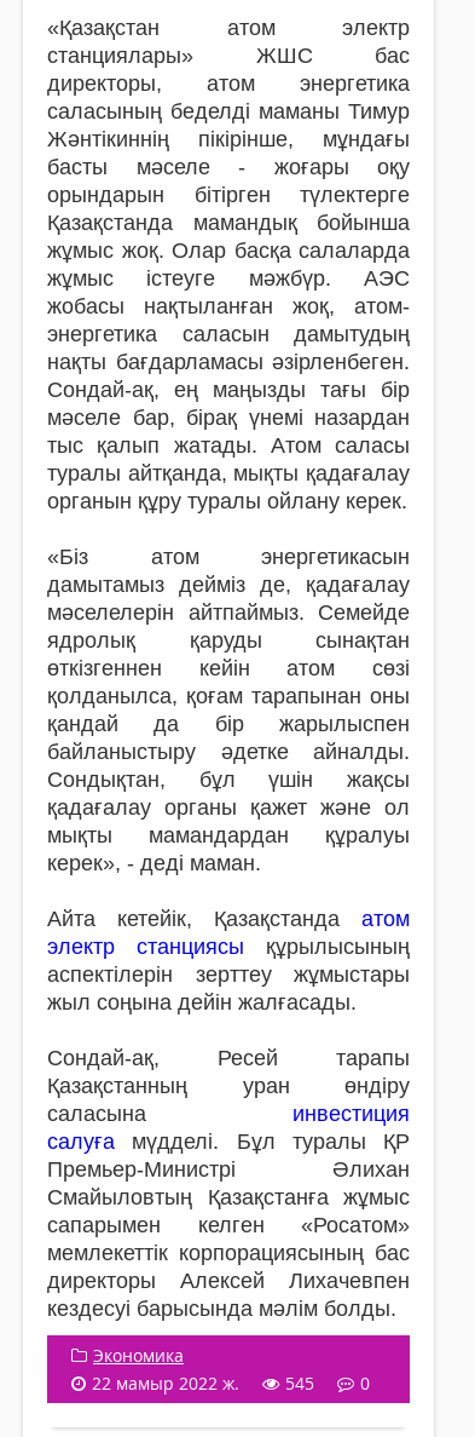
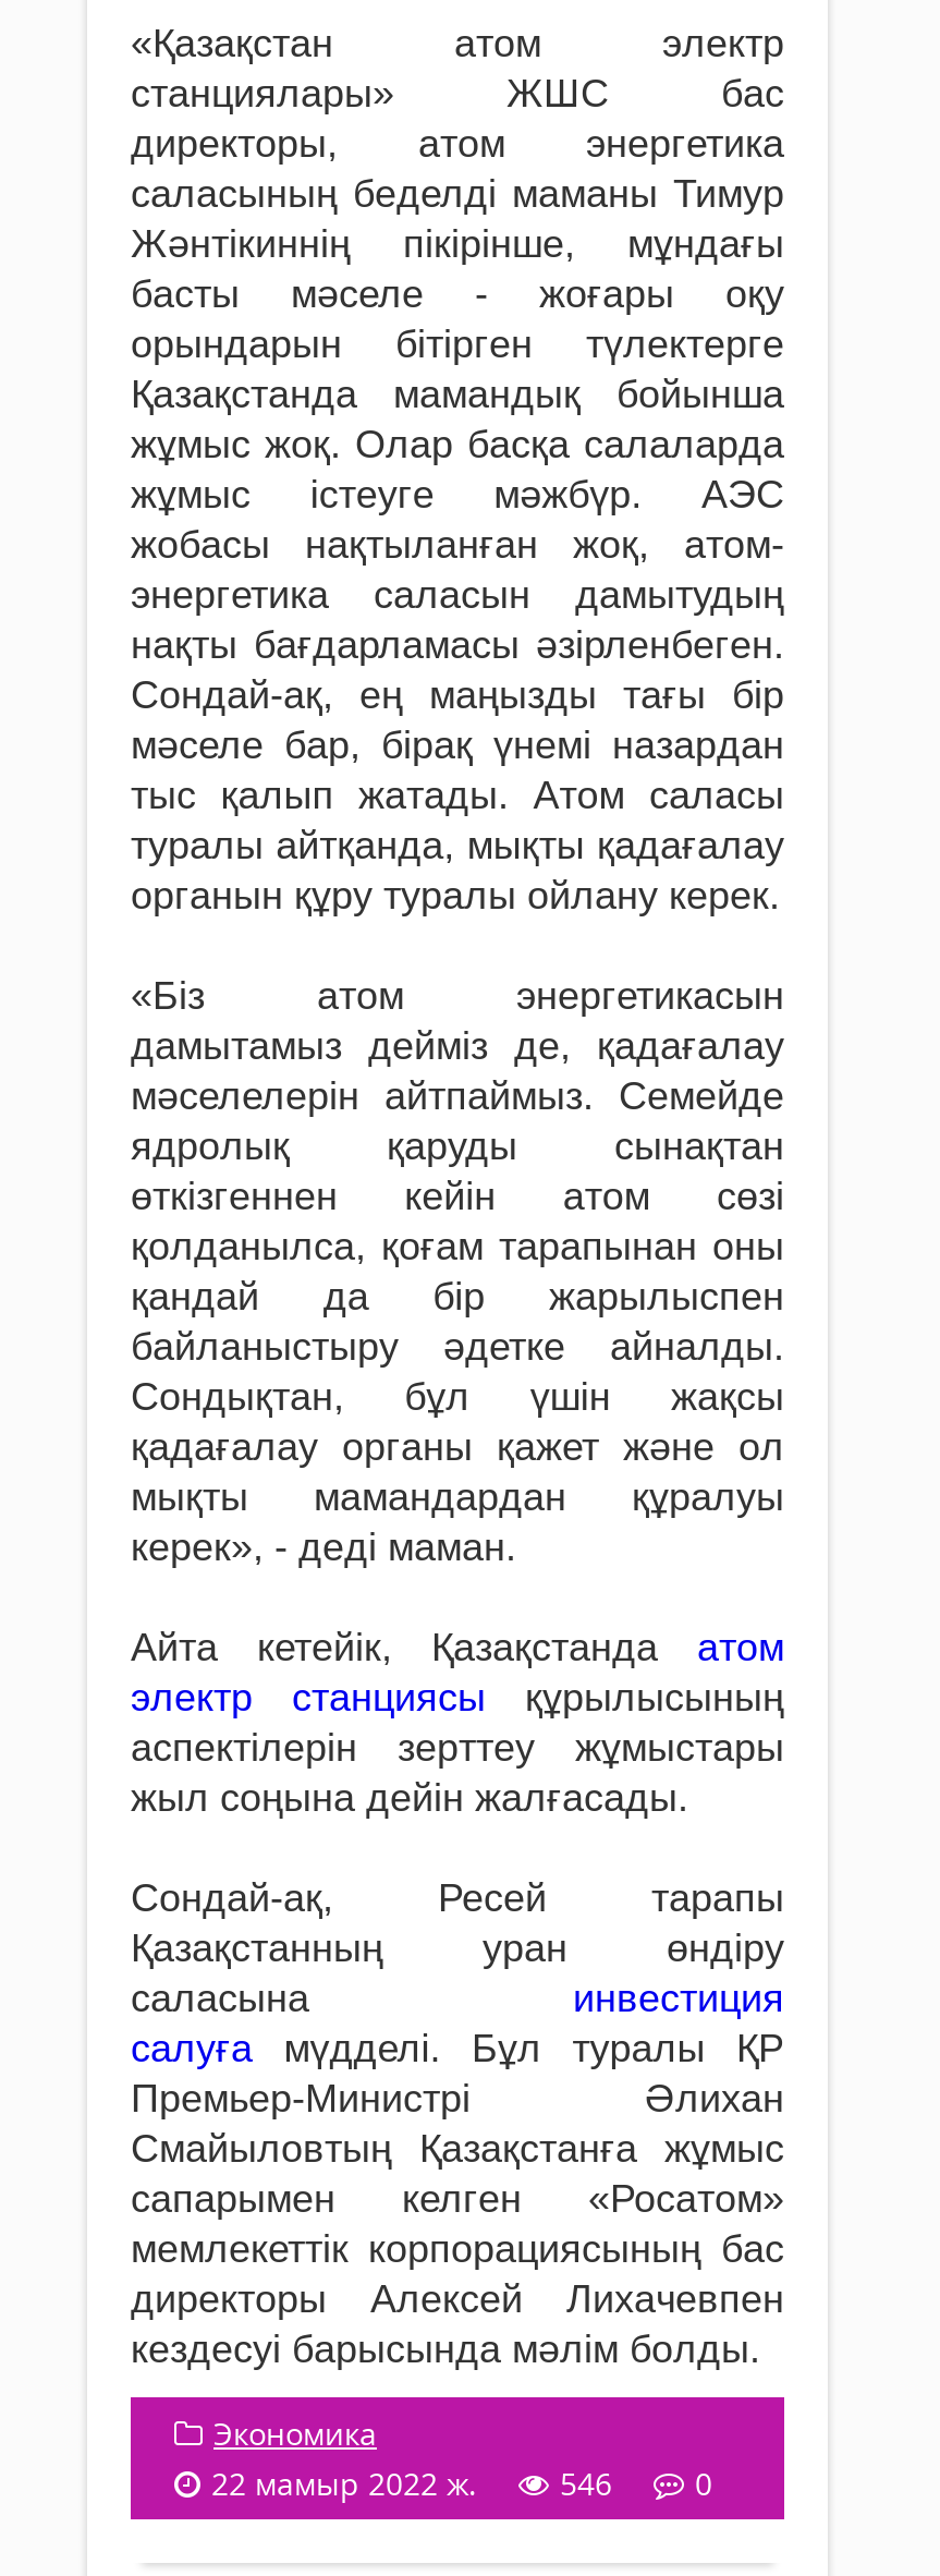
[92,1371,370,1394] 22 мамыр 2022 ж. 545 0 -> [211,2462,712,2503] 22 мамыр 2022 ж. 546 0

